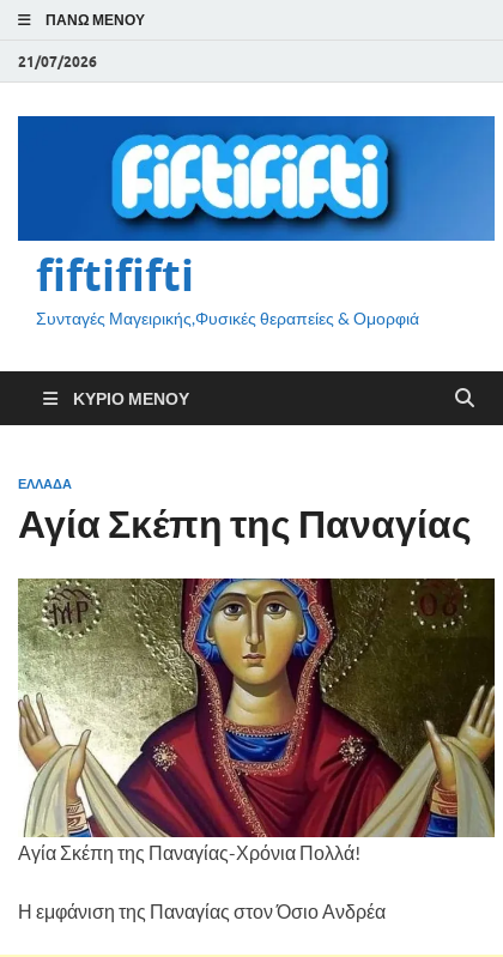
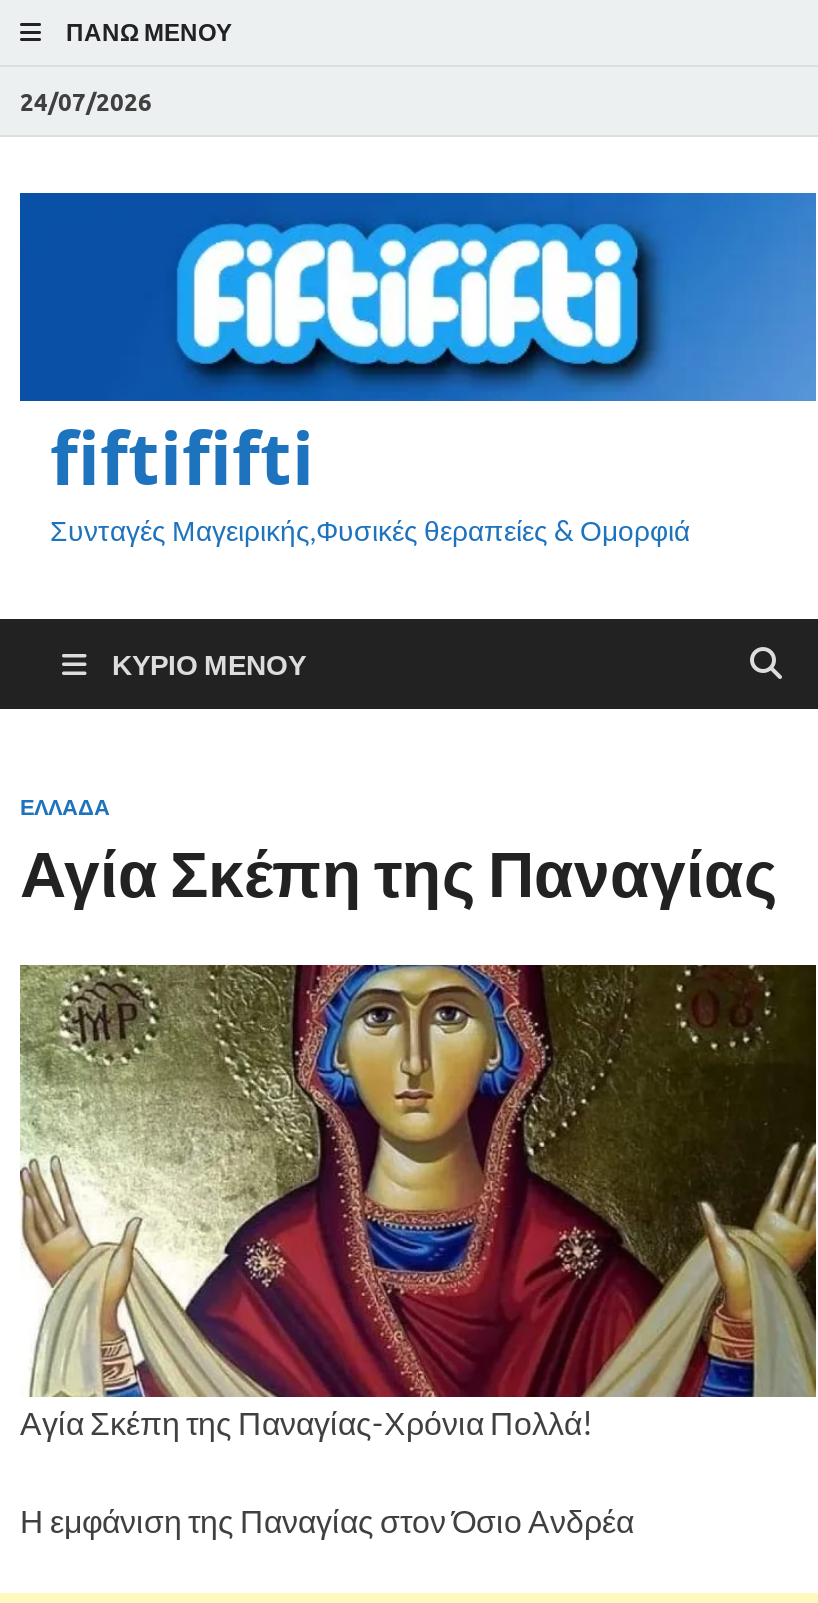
[18,52,97,70] 21/07/2026 -> [20,86,152,116] 24/07/2026

